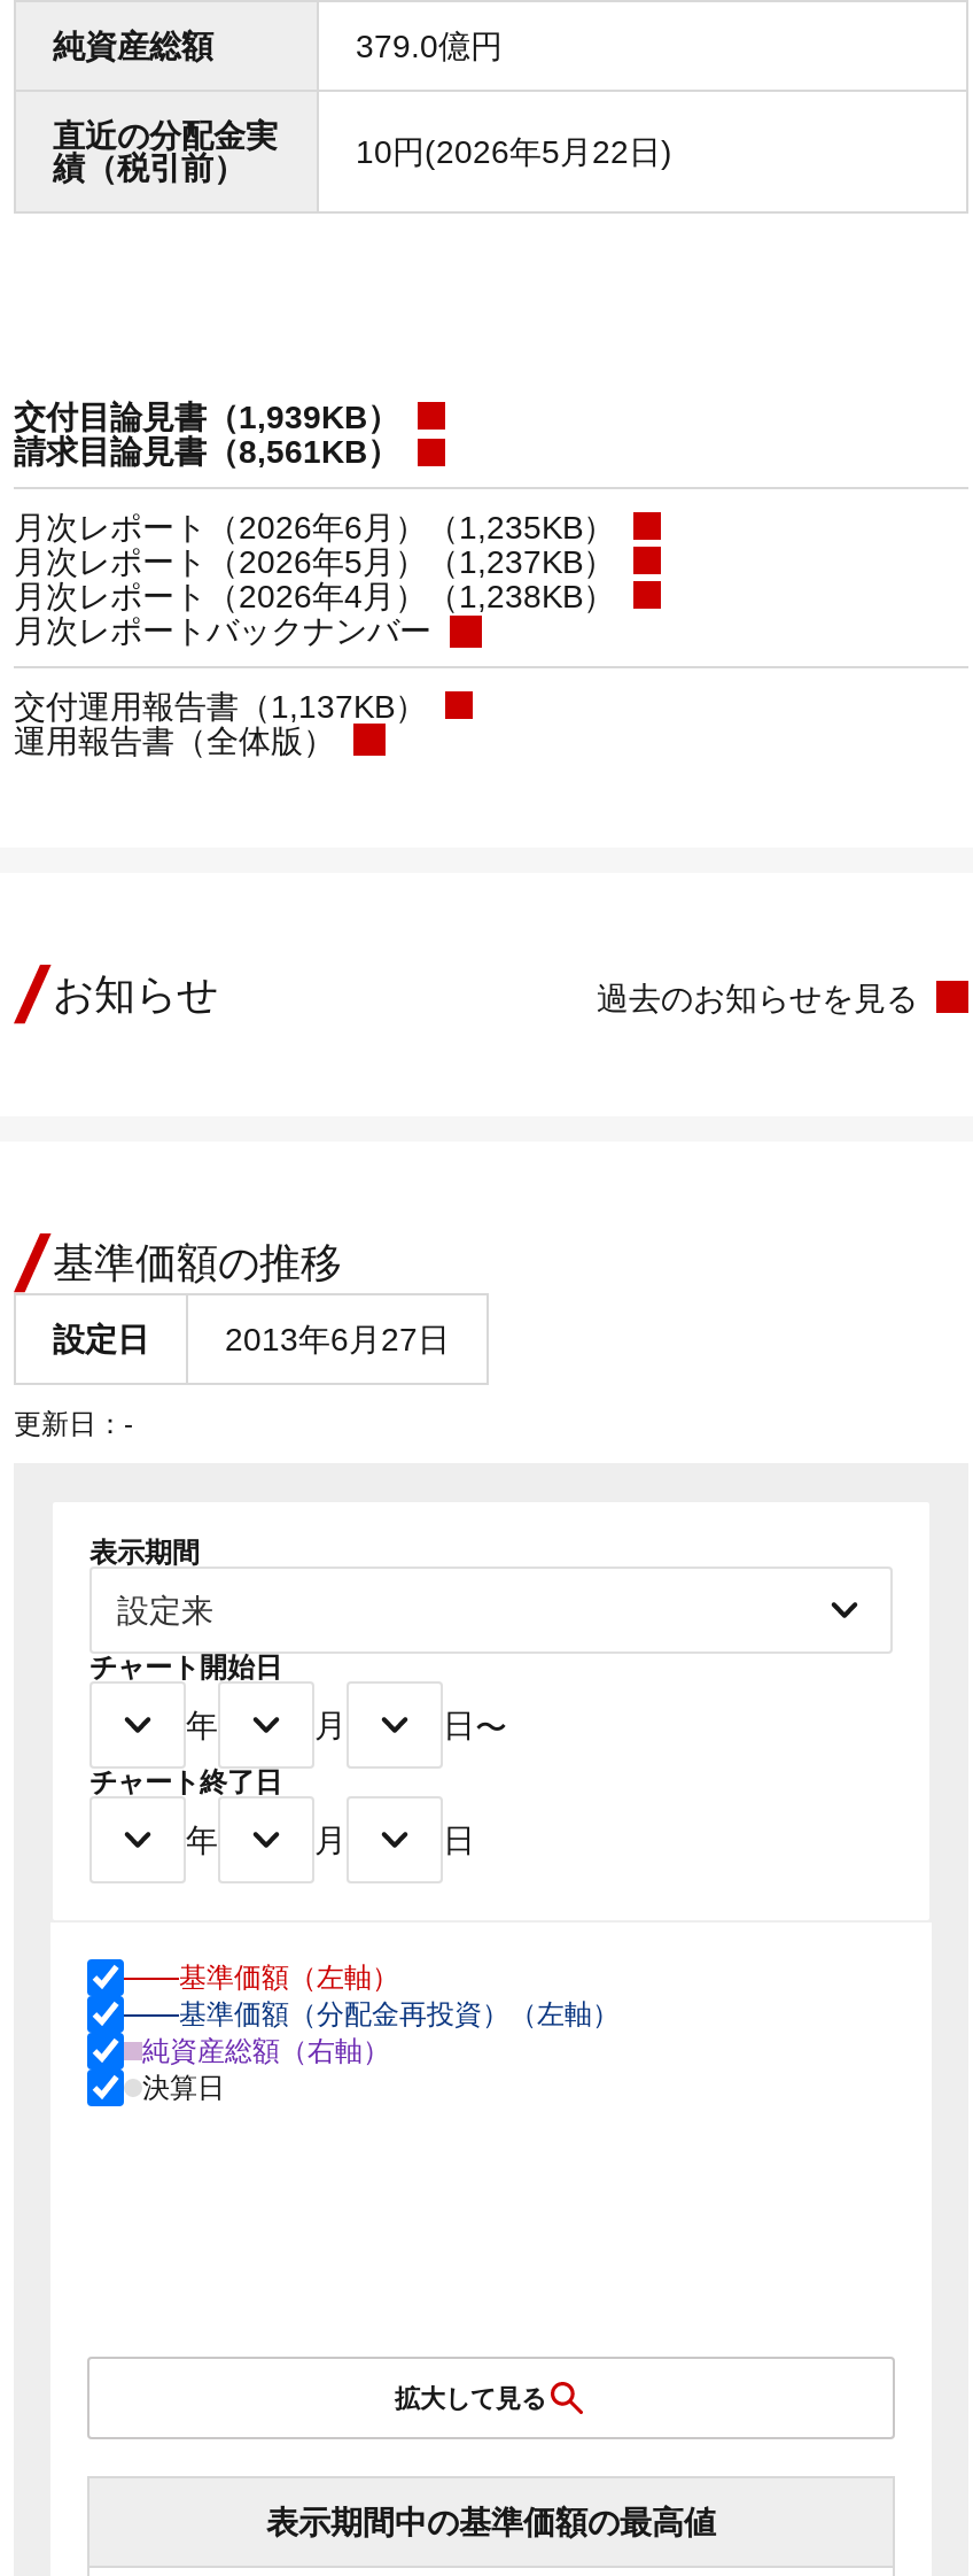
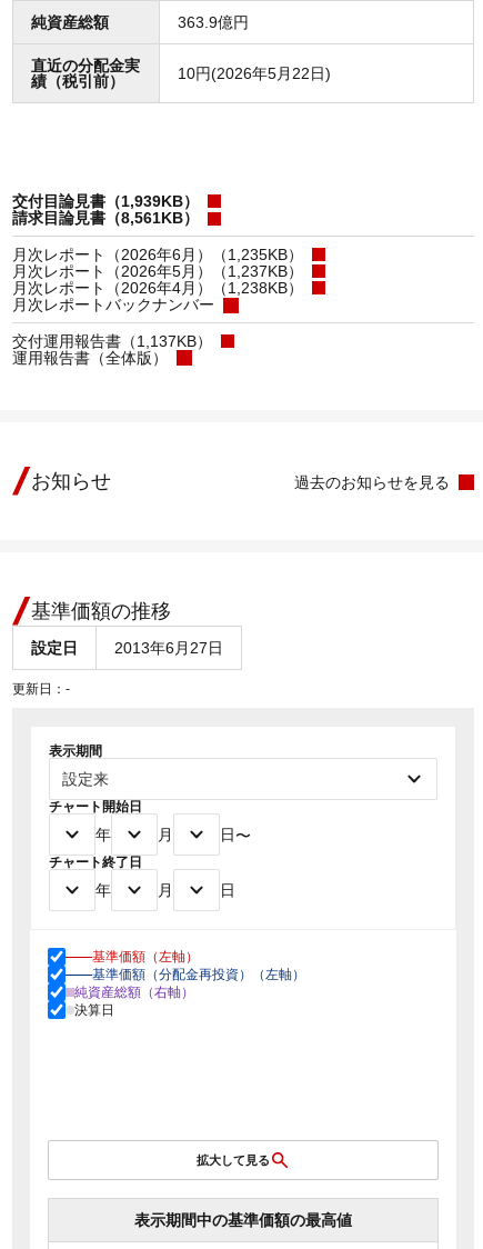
[356,28,503,64] 379.0億円 -> [178,13,249,31] 363.9億円

